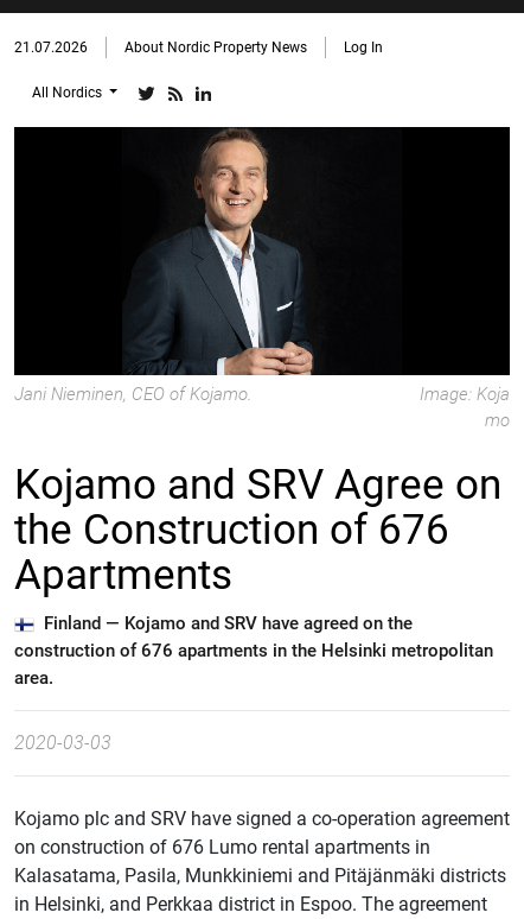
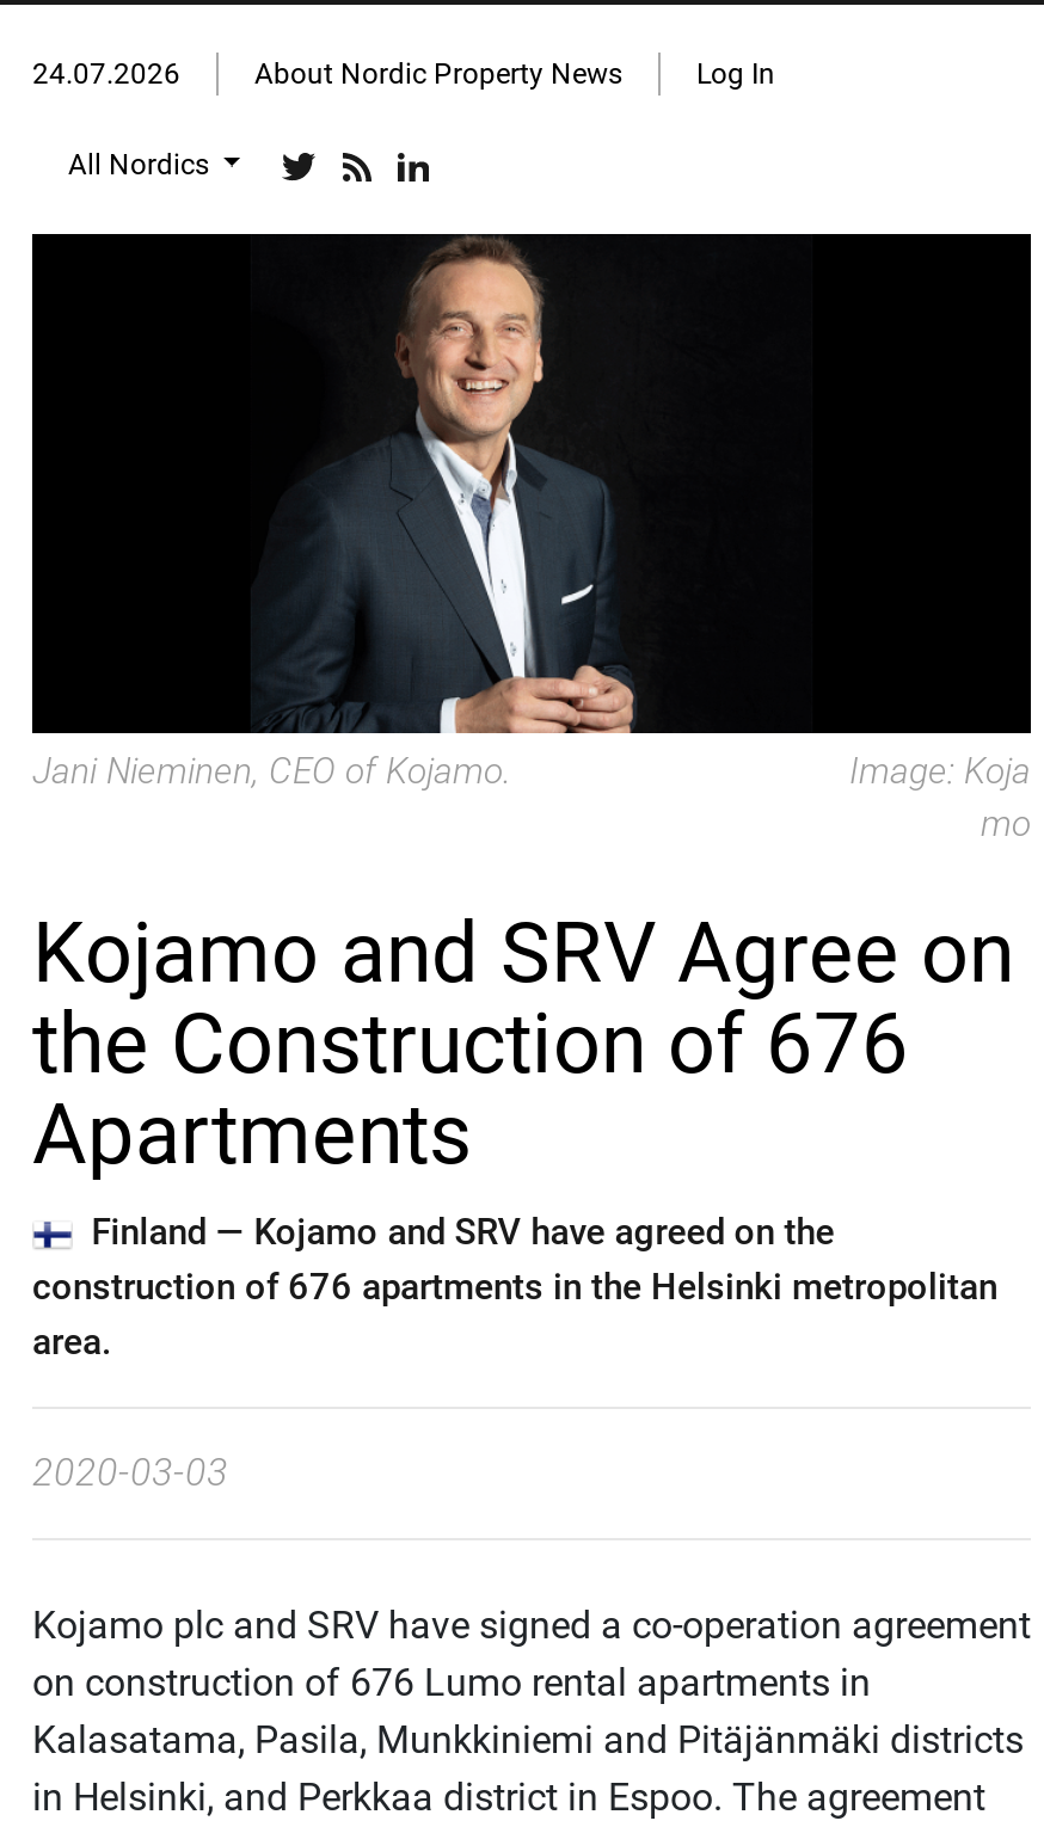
[14,39,88,56] 21.07.2026 -> [32,57,180,91] 24.07.2026

